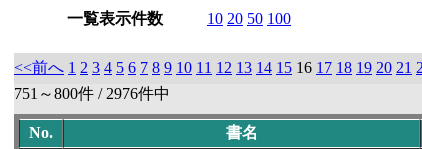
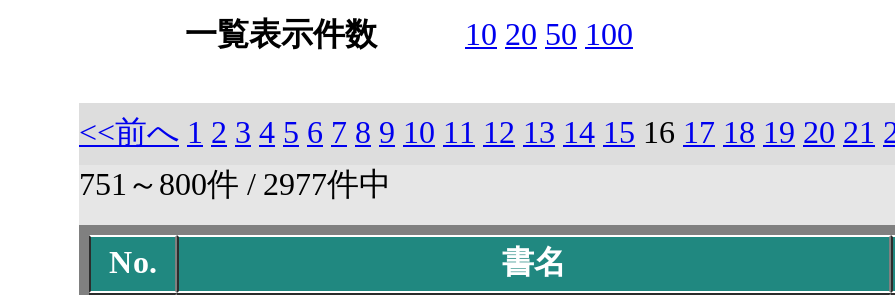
[14,85,170,102] 751～800件 / 2976件中 -> [79,167,391,201] 751～800件 / 2977件中

